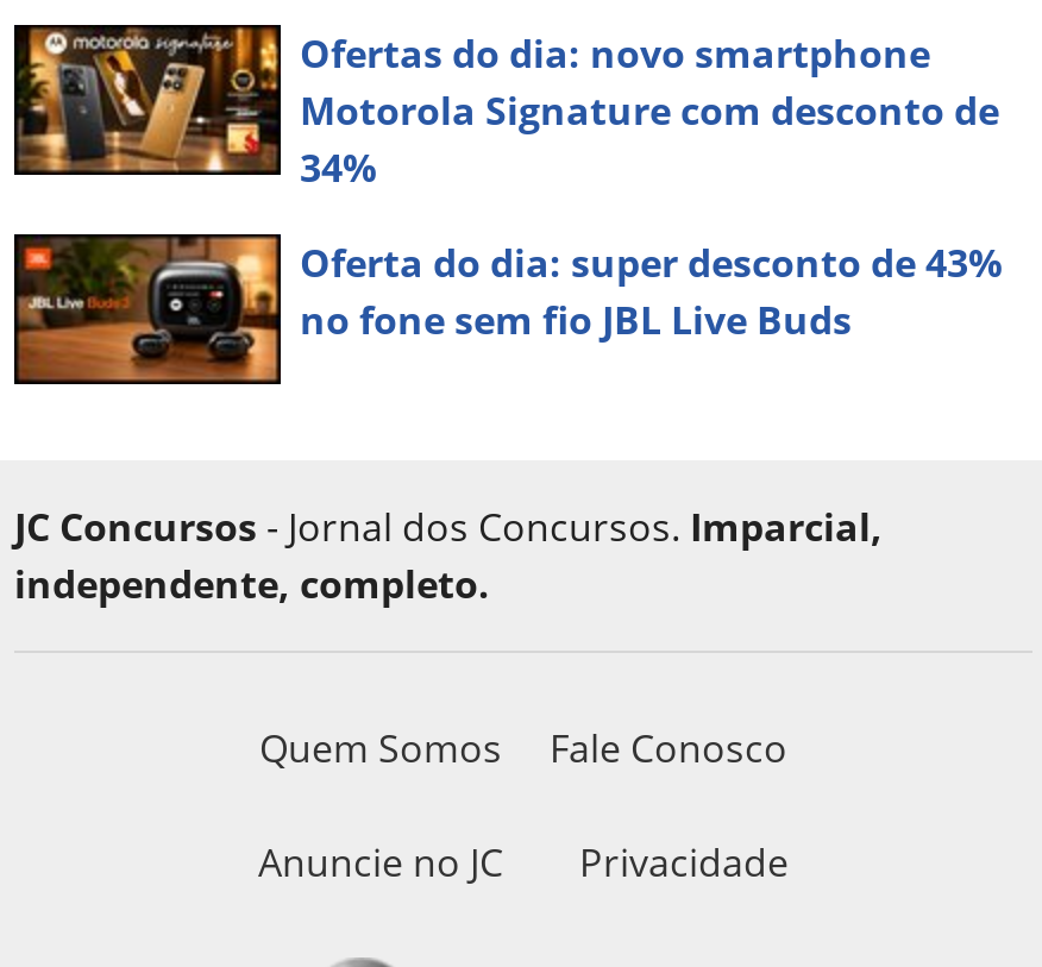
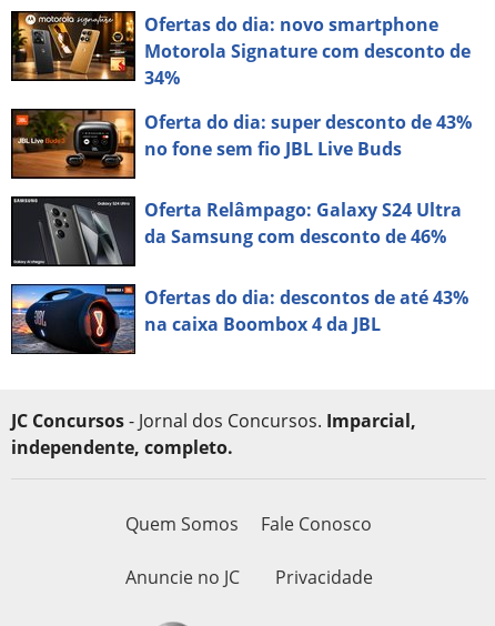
none -> [10,195,468,336] [image] | Oferta Relâmpago: Galaxy S24 Ultra | da Samsung com desconto de 46% | Ofertas do dia: descontos de até 43% | na caixa Boombox 4 da JBL
none -> [11,284,134,354] [image]

